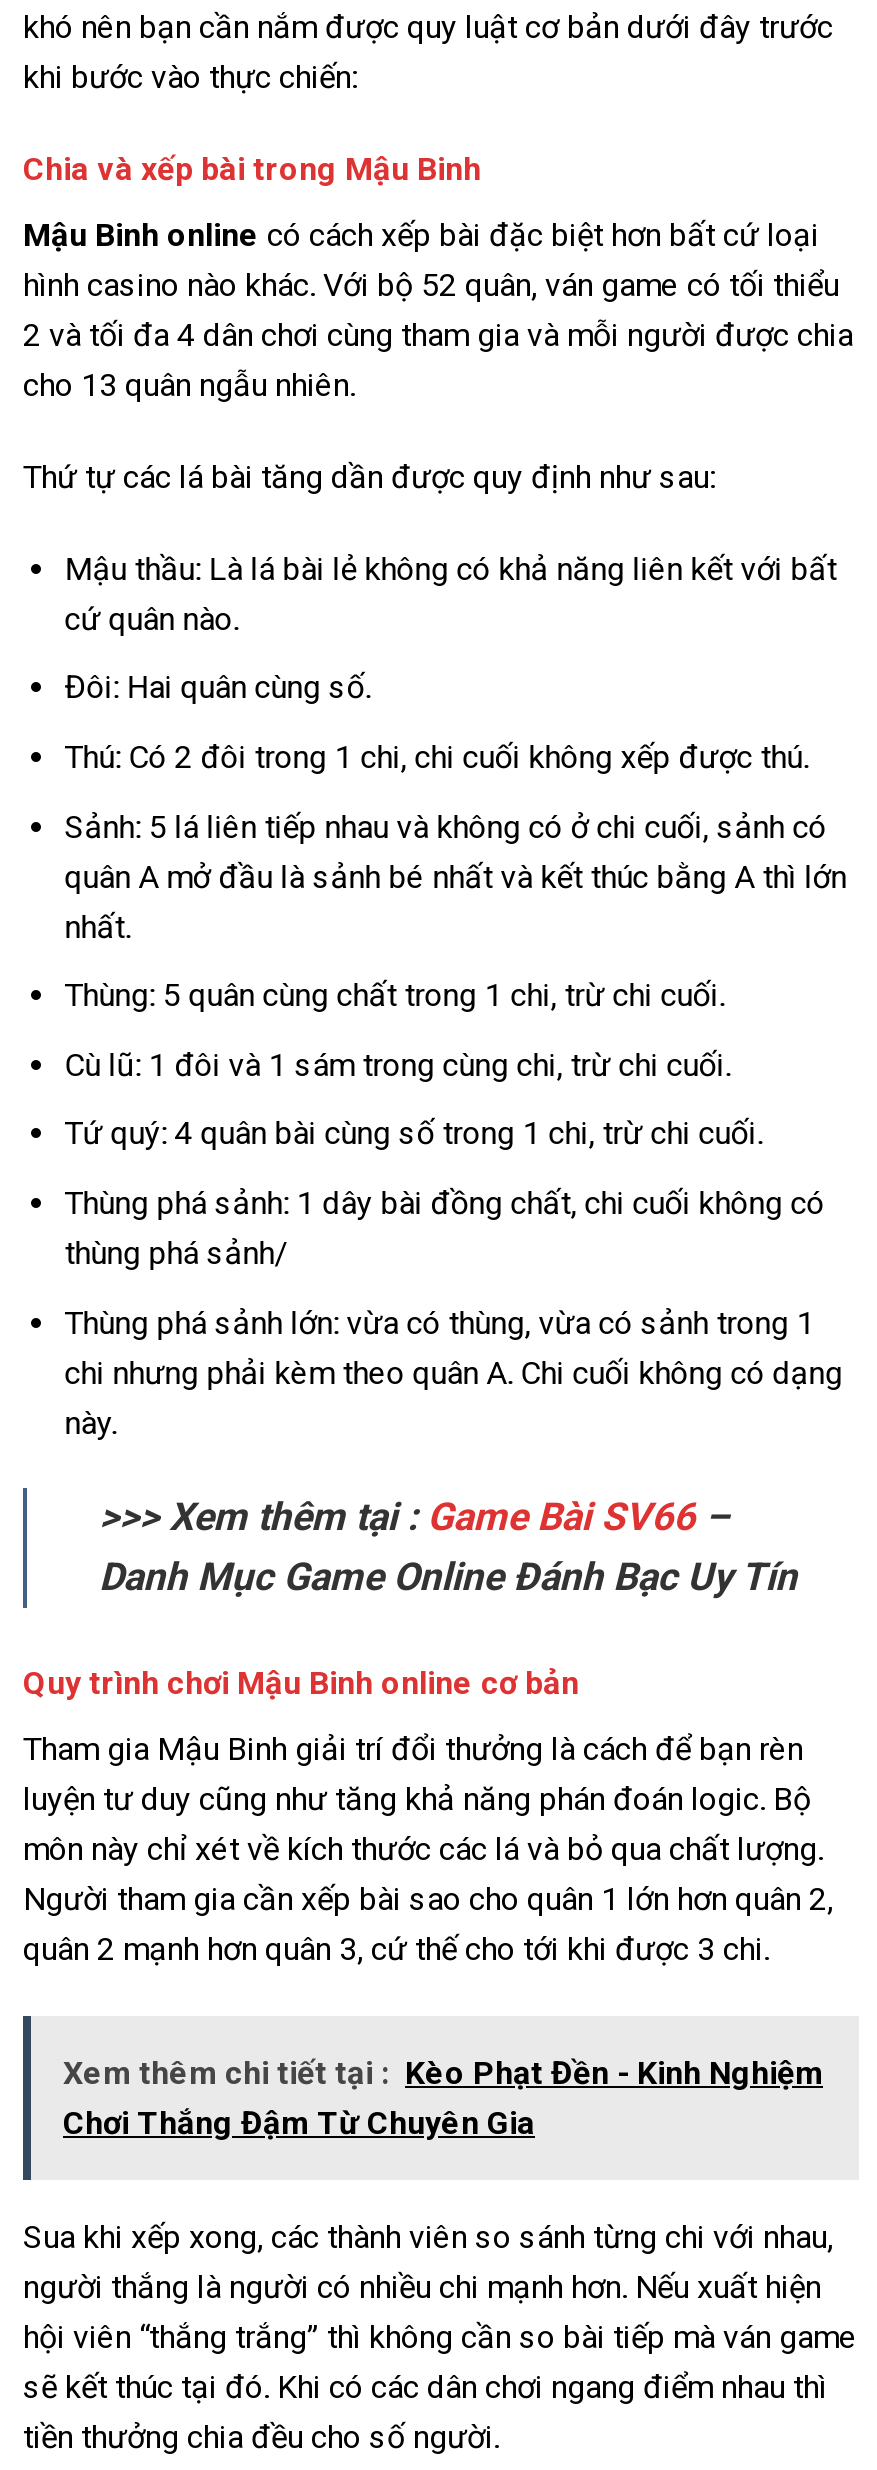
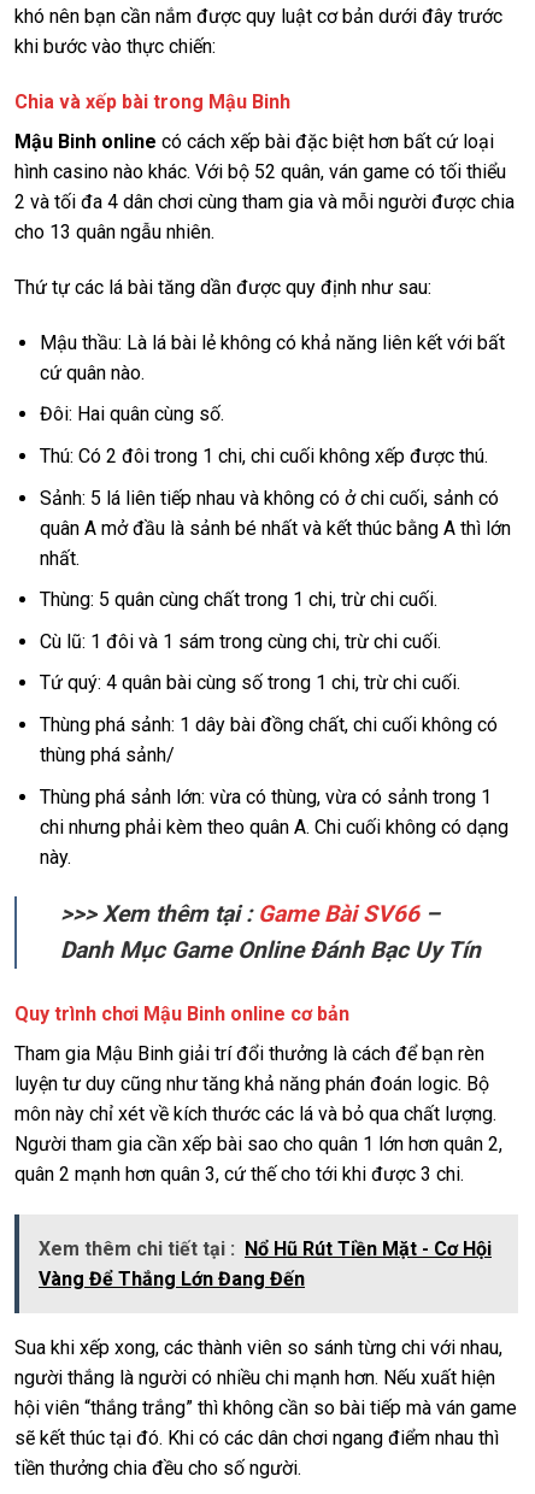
[63,2054,823,2142] Xem thêm chi tiết tại : Kèo Phạt Đền - Kinh Nghiệm | Chơi Thắng Đậm Từ Chuyên Gia -> [39,1238,492,1291] Xem thêm chi tiết tại : Nổ Hũ Rút Tiền Mặt - Cơ Hội | Vàng Để Thắng Lớn Đang Đến

